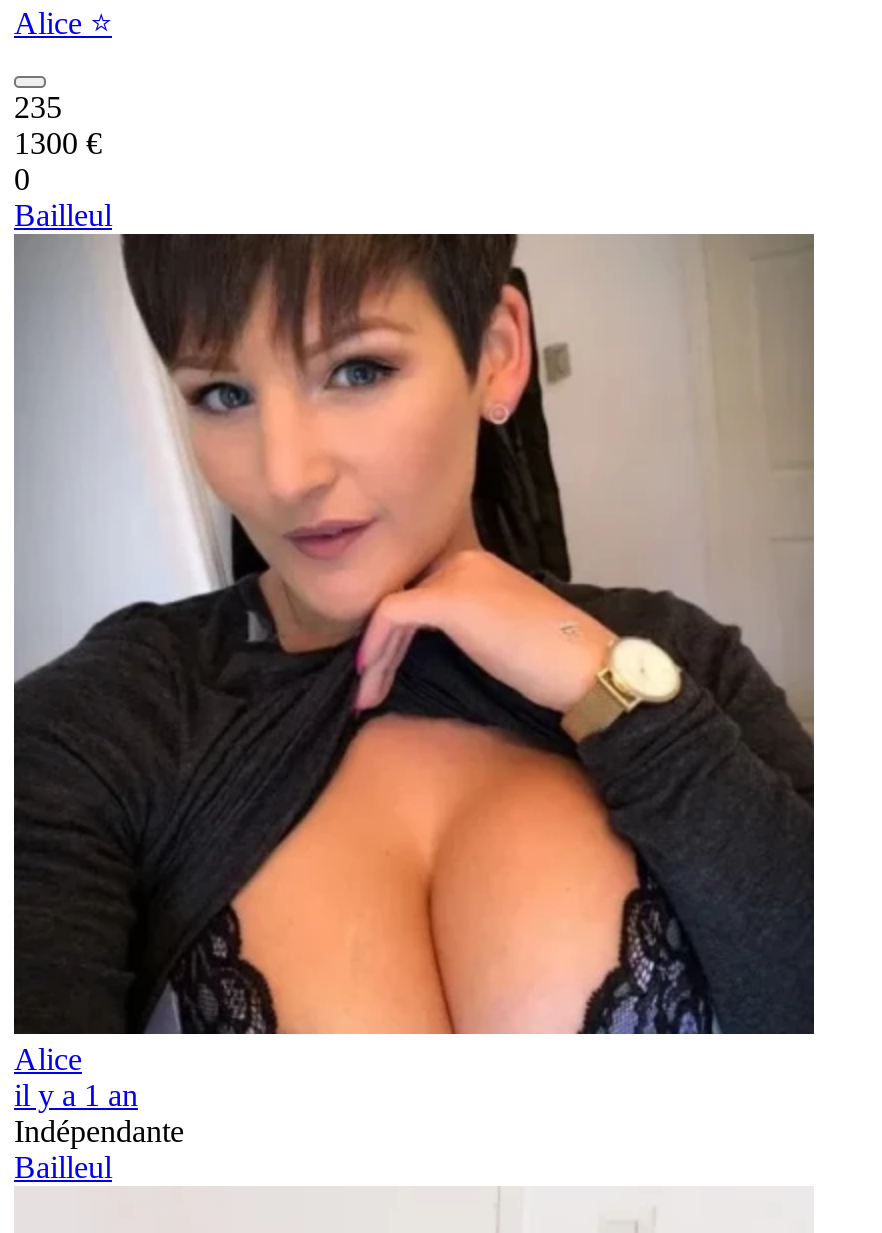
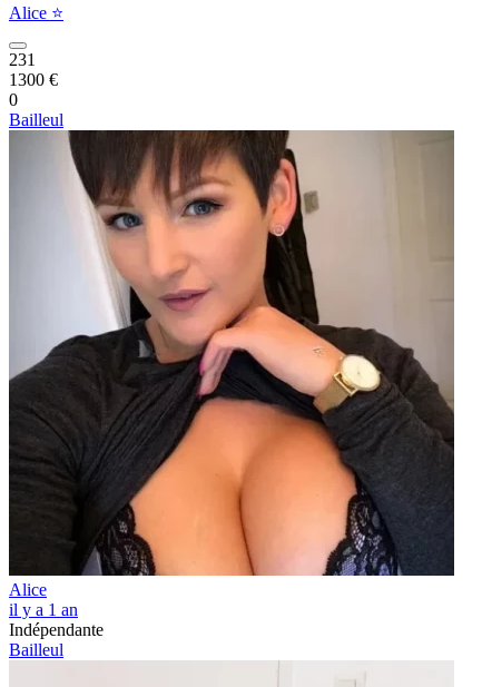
[14,90,62,124] 235 -> [9,50,36,69] 231

